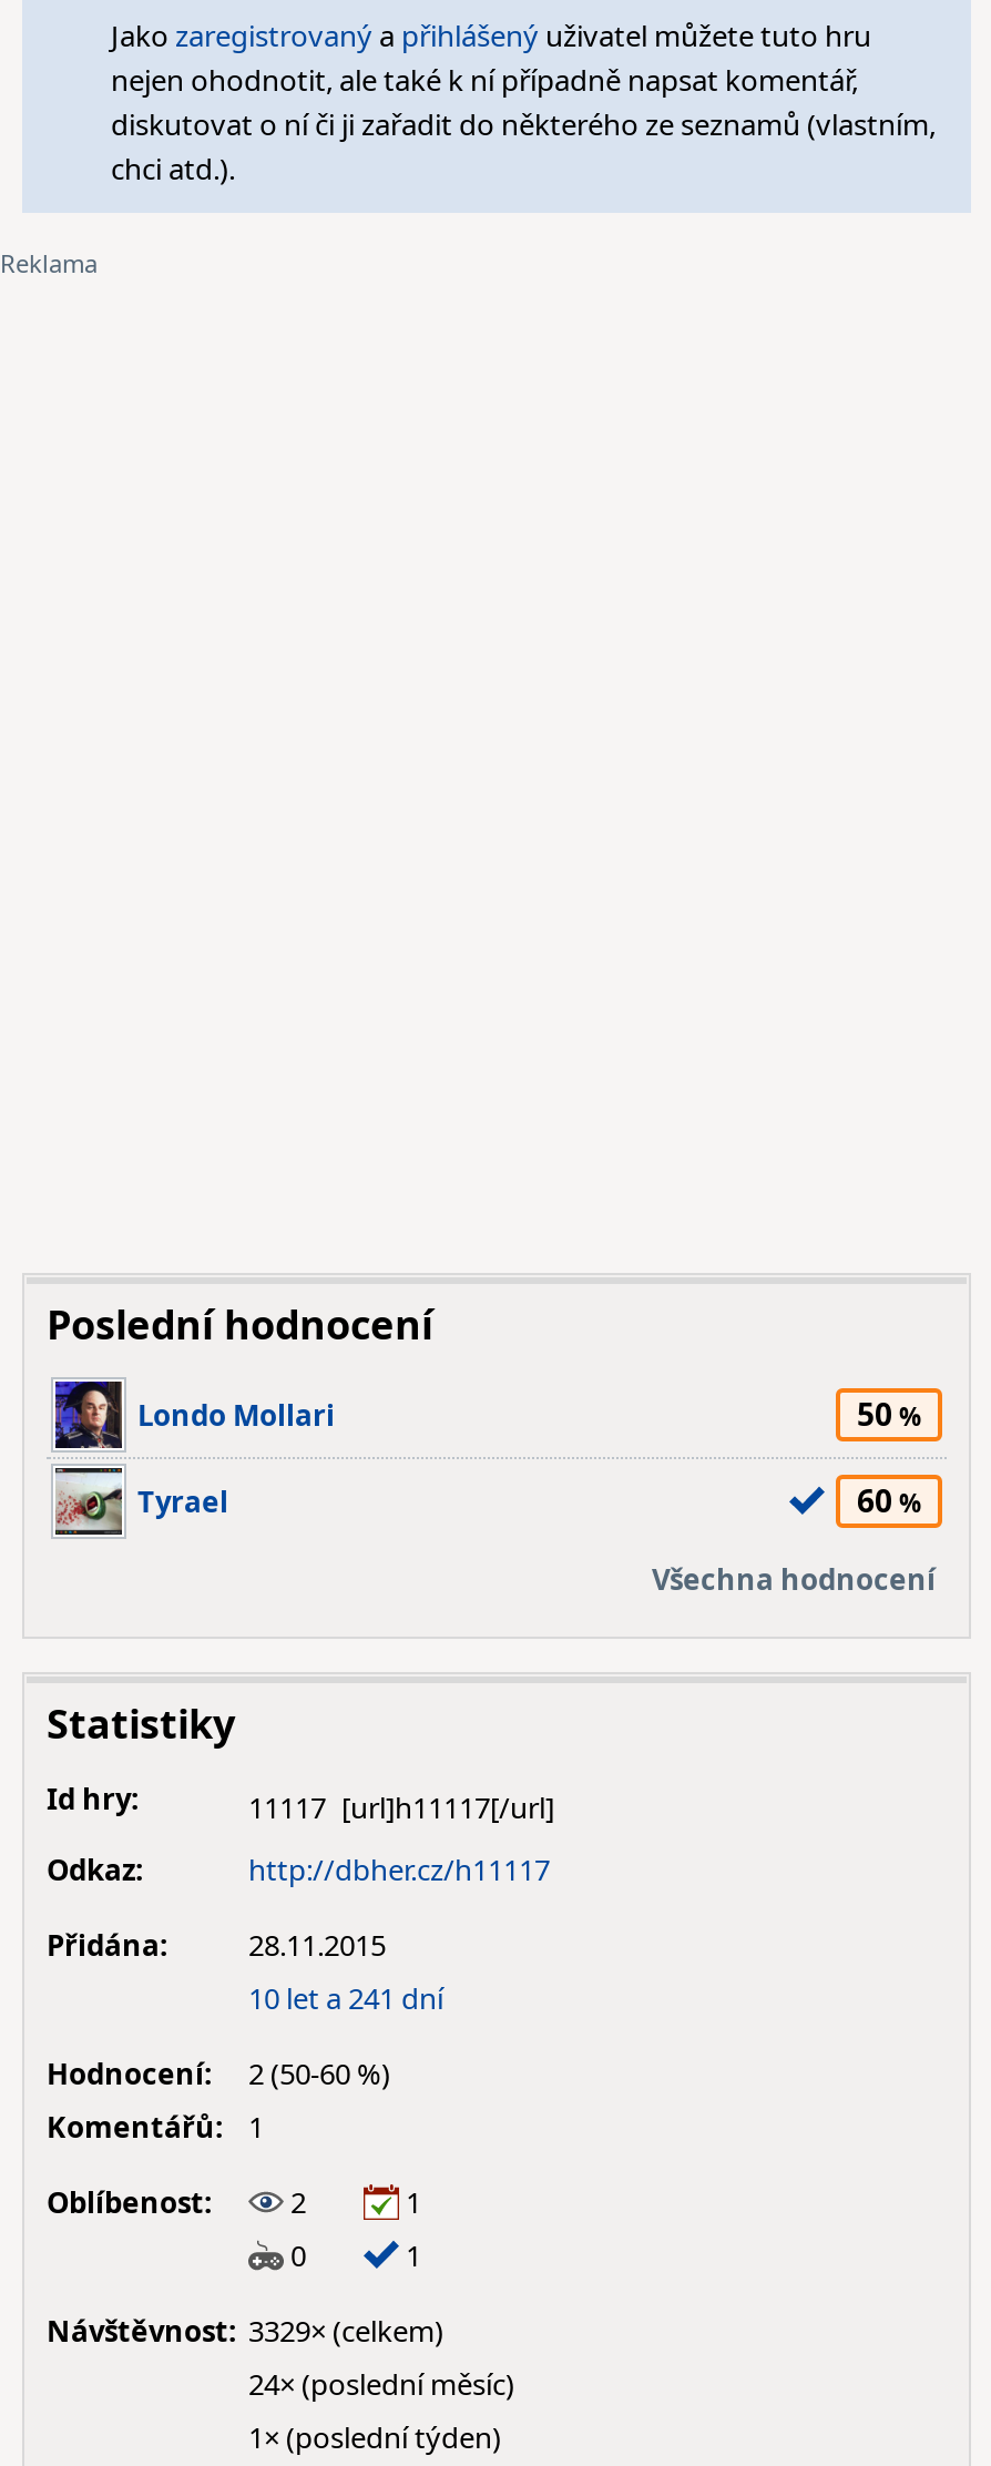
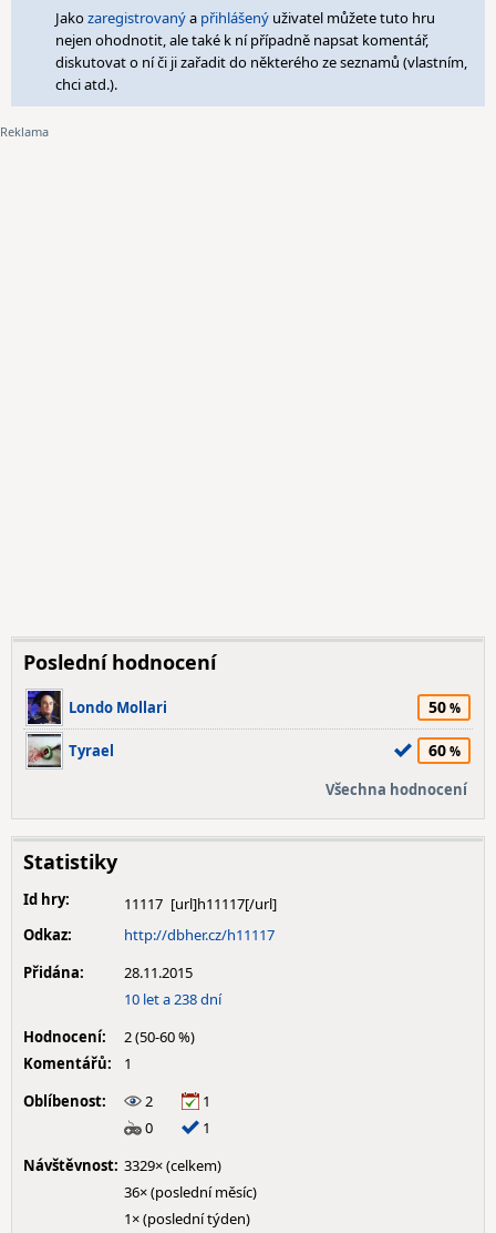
[248,1978,443,2018] 10 let a 241 dní -> [124,989,221,1009] 10 let a 238 dní
[248,2364,514,2404] 24× (poslední měsíc) -> [124,1182,257,1202] 36× (poslední měsíc)

